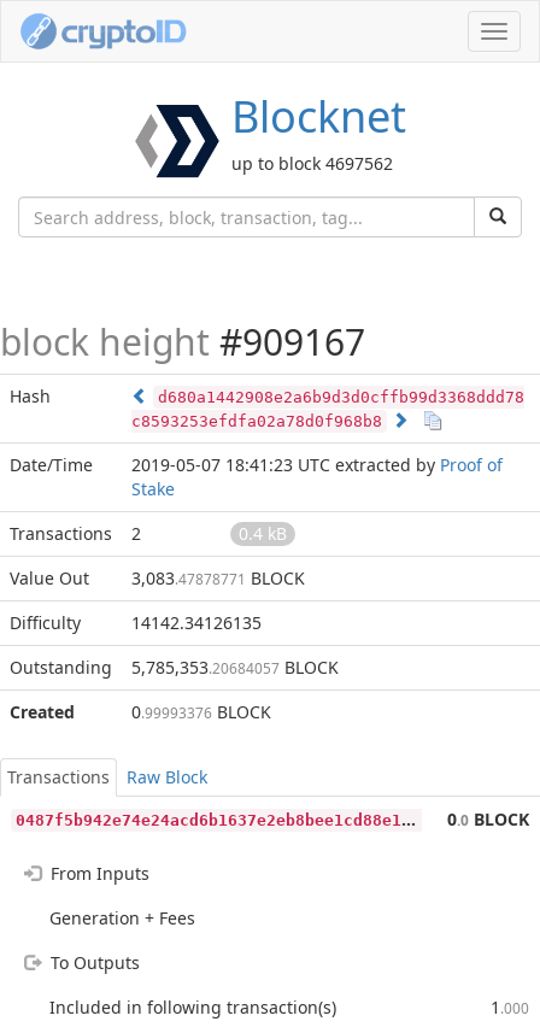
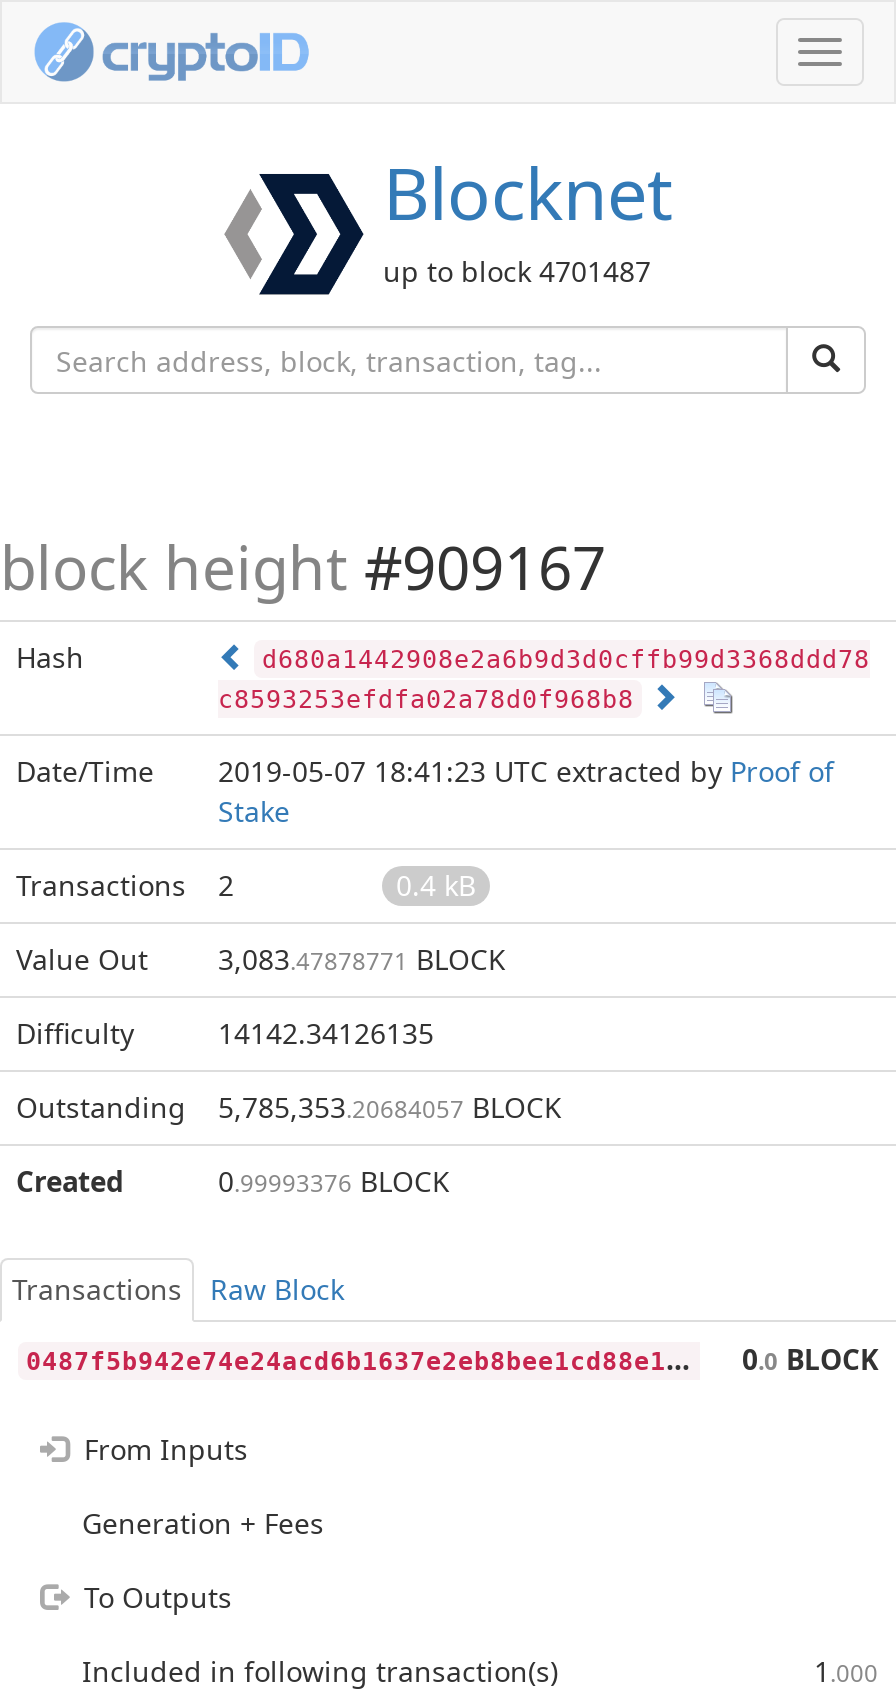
[231,152,392,175] up to block 4697562 -> [383,252,651,290] up to block 4701487

